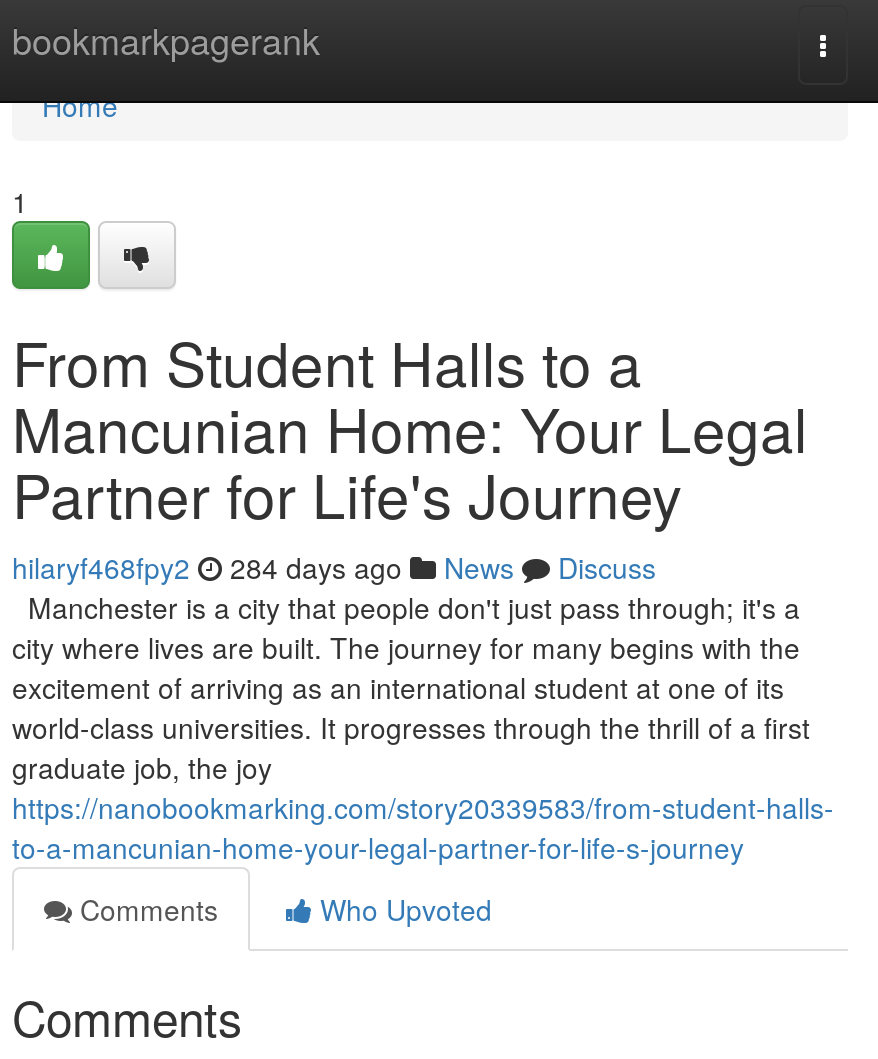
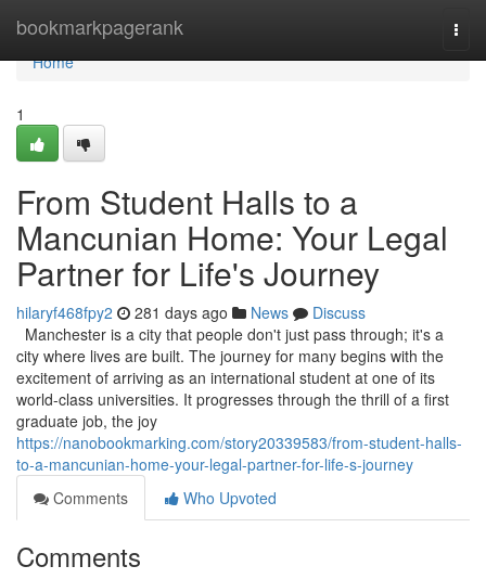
[12,547,656,587] hilaryf468fpy2 284 days ago News Discuss -> [16,301,366,323] hilaryf468fpy2 281 days ago News Discuss

